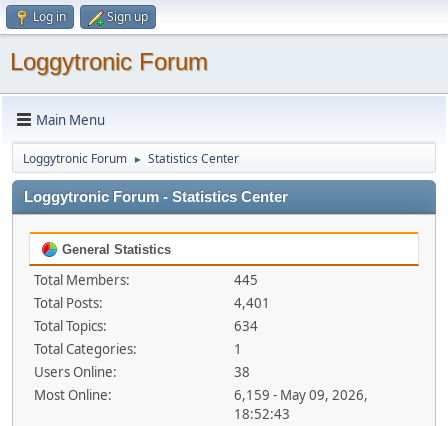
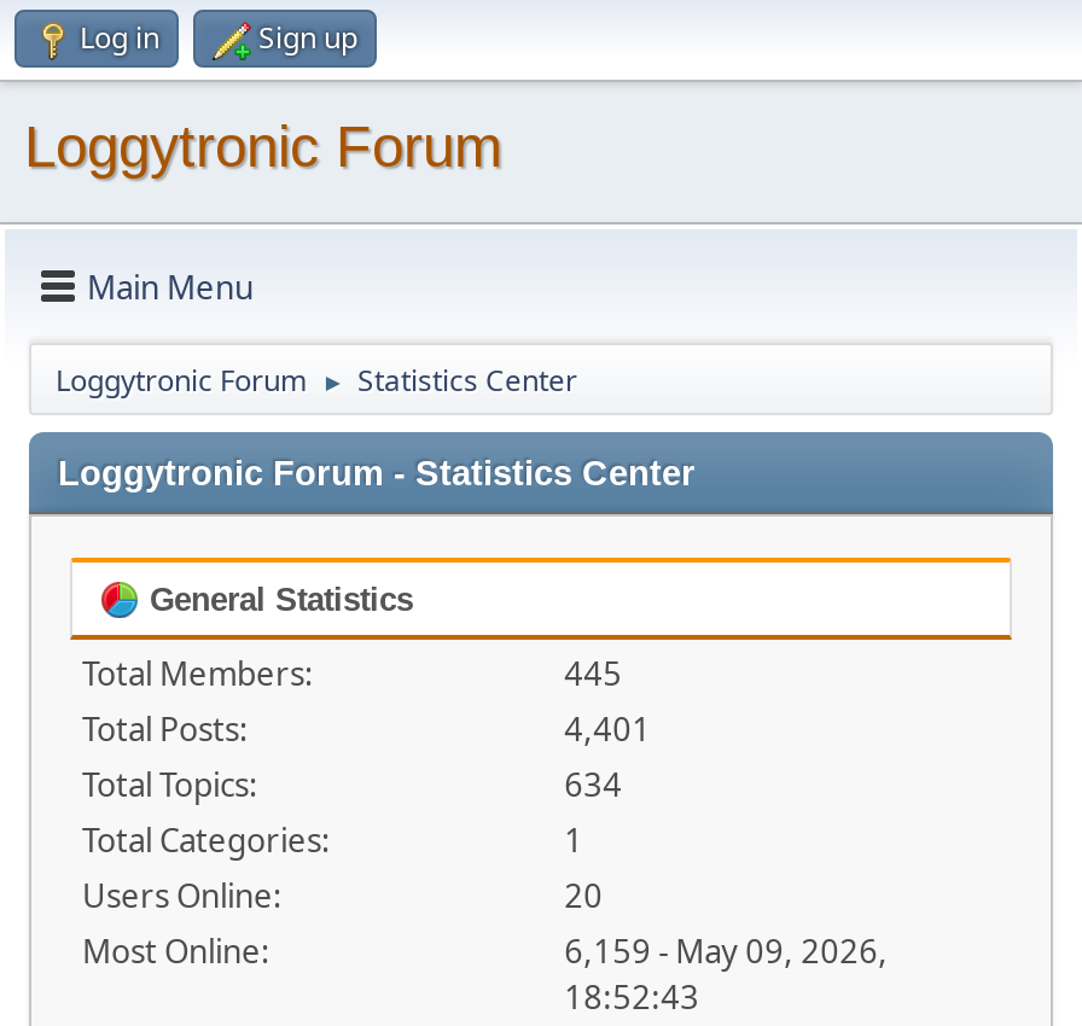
[234,363,250,381] 38 -> [564,874,603,917] 20

